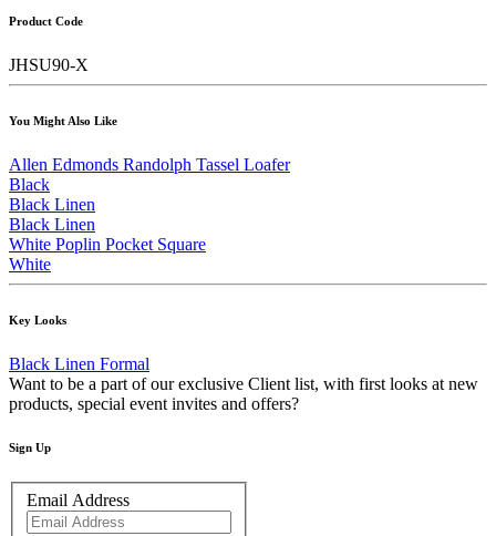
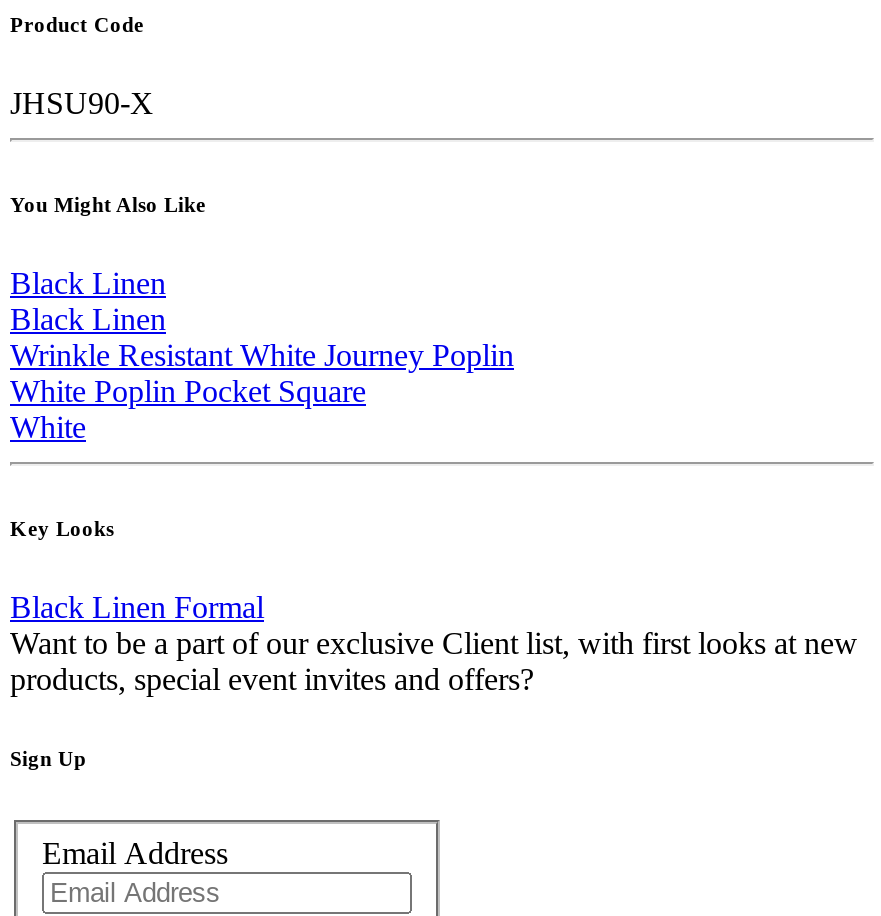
[9,155,290,193] Allen Edmonds Randolph Tassel Loafer | Black -> none
moved [9,194,95,233] -> [10,265,166,335]: Black Linen | Black Linen
none -> [10,337,514,371] Wrinkle Resistant White Journey Poplin

